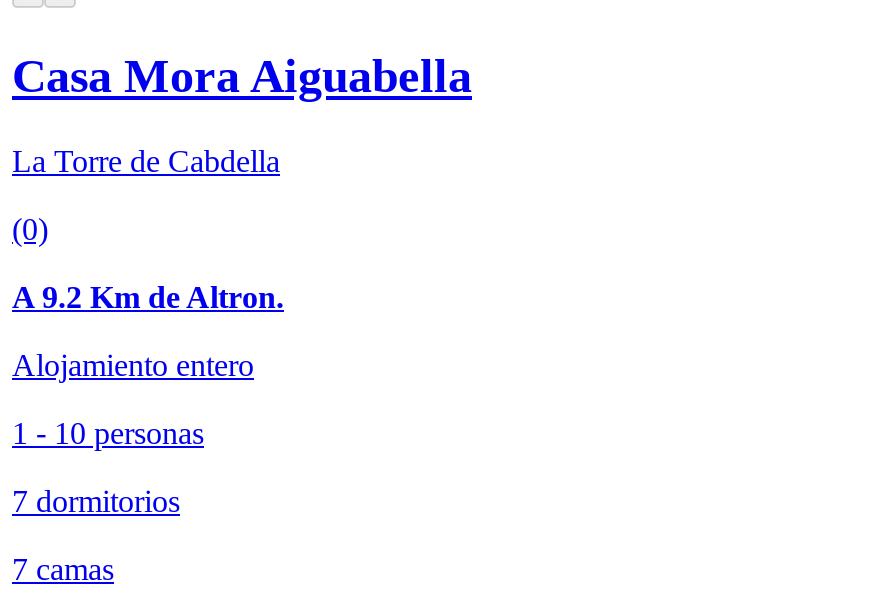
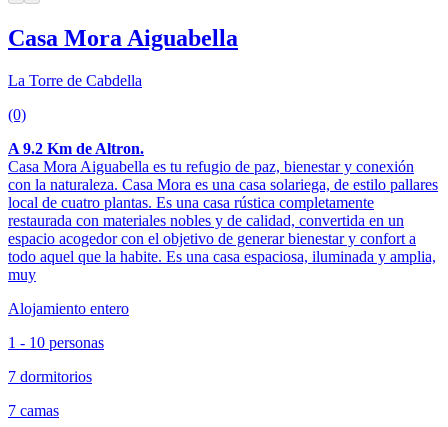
none -> [8,158,438,283] Casa Mora Aiguabella es tu refugio de paz, bienestar y conexión | con la naturaleza. Casa Mora es una casa solariega, de estilo pallares | local de cuatro plantas. Es una casa rústica completamente | restaurada con materiales nobles y de calidad, convertida en un | espacio acogedor con el objetivo de generar bienestar y confort a | todo aquel que la habite. Es una casa espaciosa, iluminada y amplia, | muy

